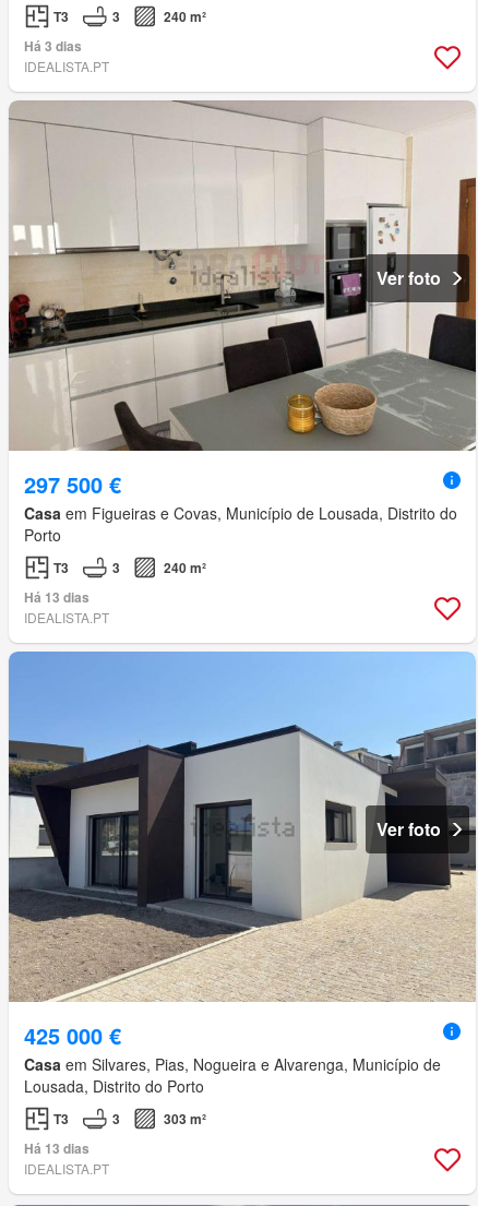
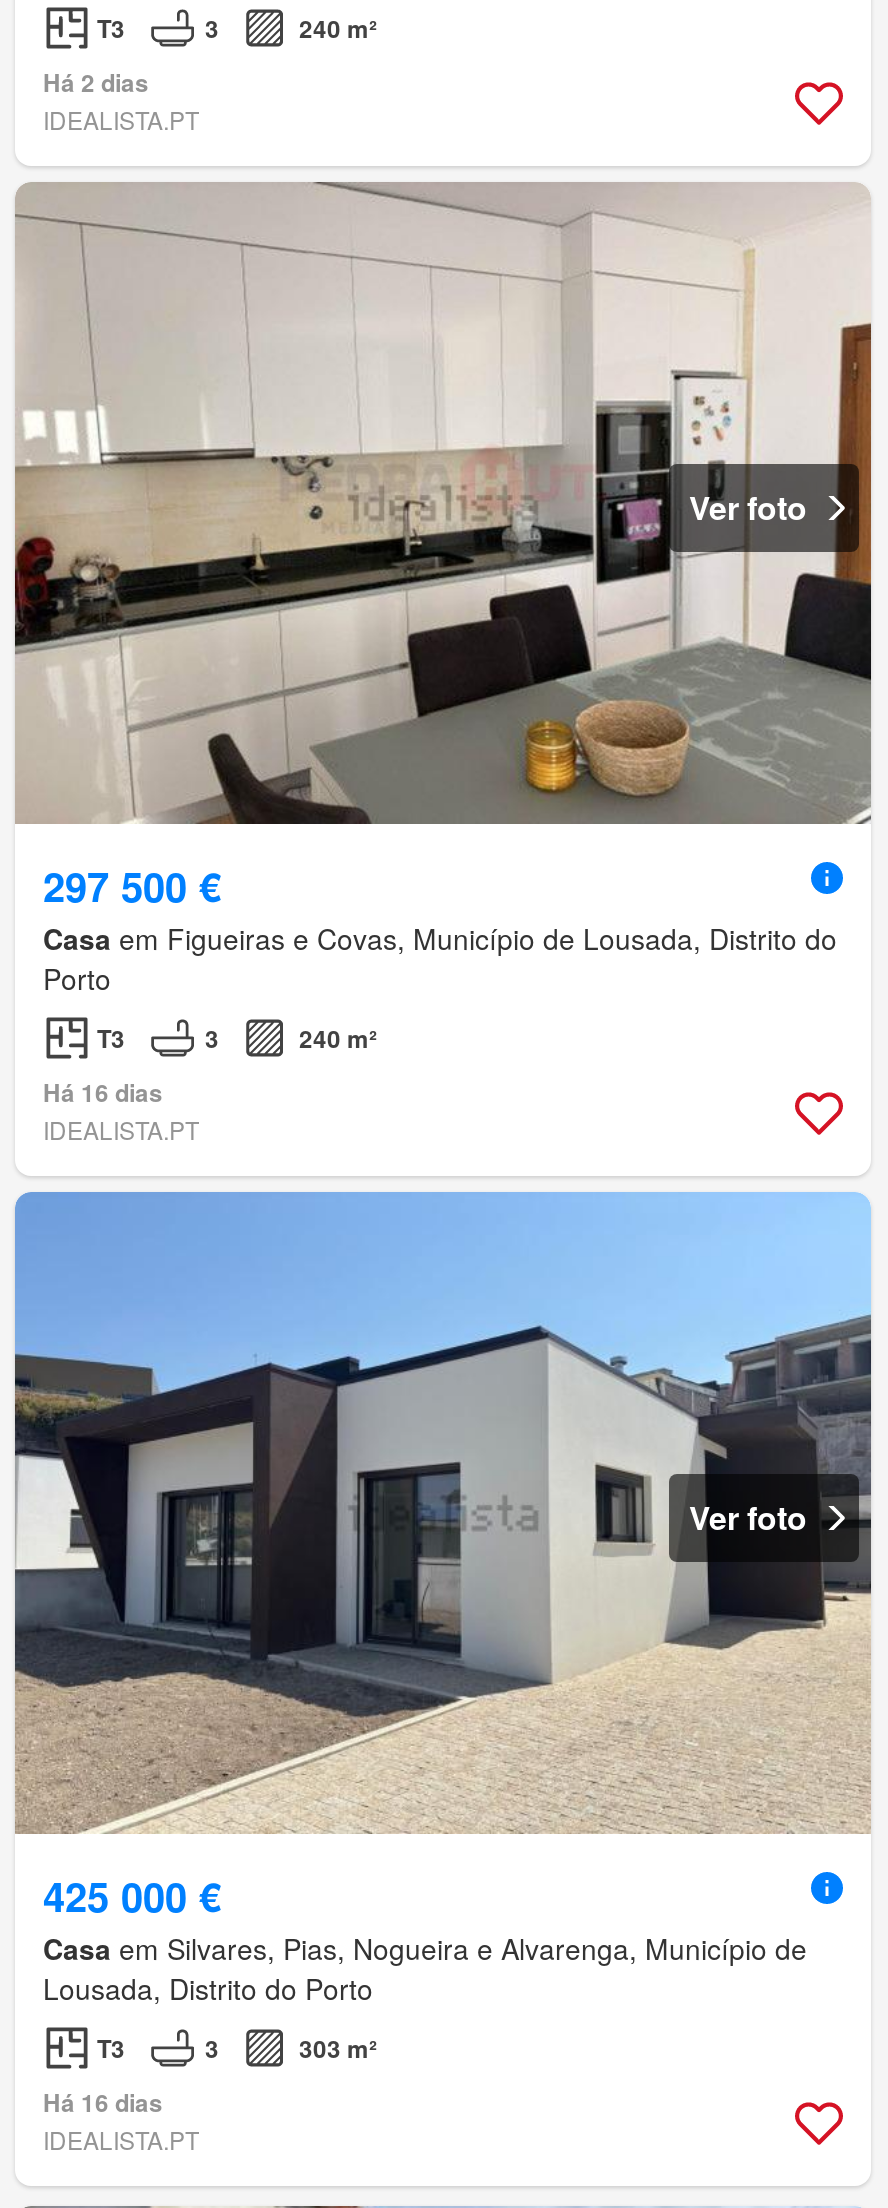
[24,36,82,56] Há 3 dias -> [43,65,149,101] Há 2 dias
[24,588,89,607] Há 13 dias -> [43,1075,163,1111] Há 16 dias
[24,1139,89,1158] Há 13 dias -> [43,2085,163,2121] Há 16 dias

